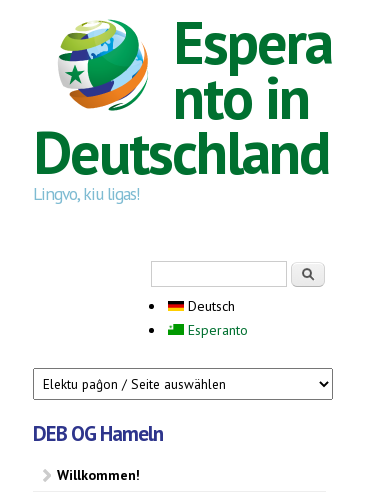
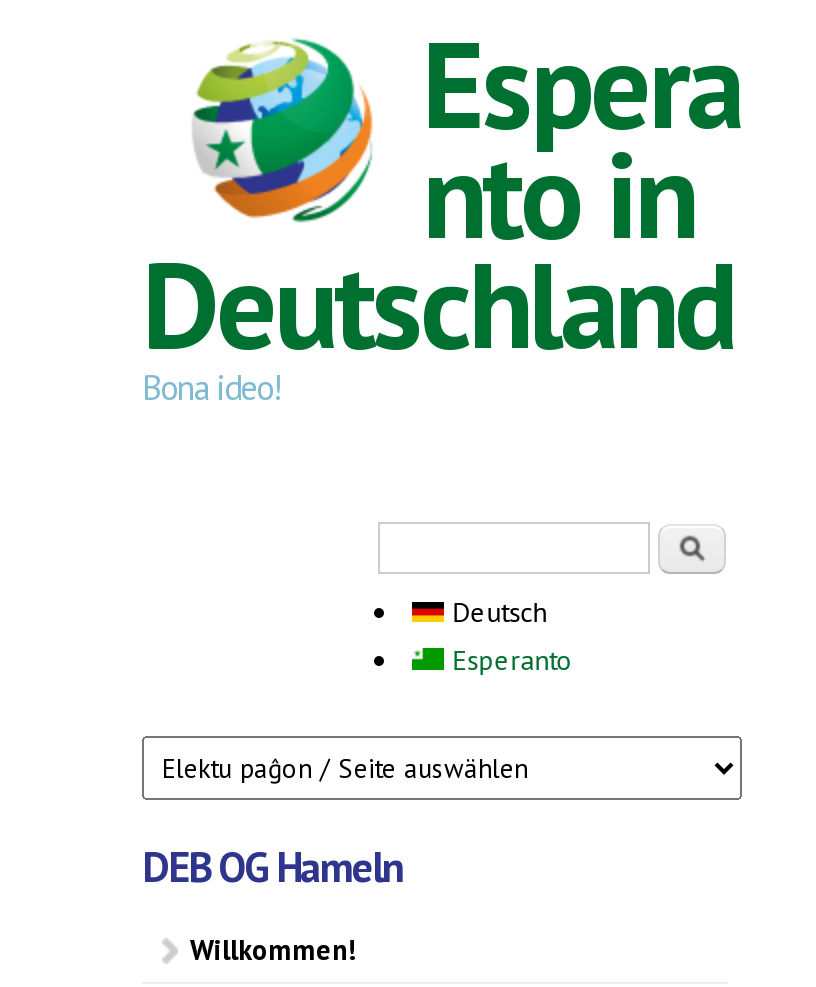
[33,182,140,205] Lingvo, kiu ligas! -> [142,364,280,410] Bona ideo!

